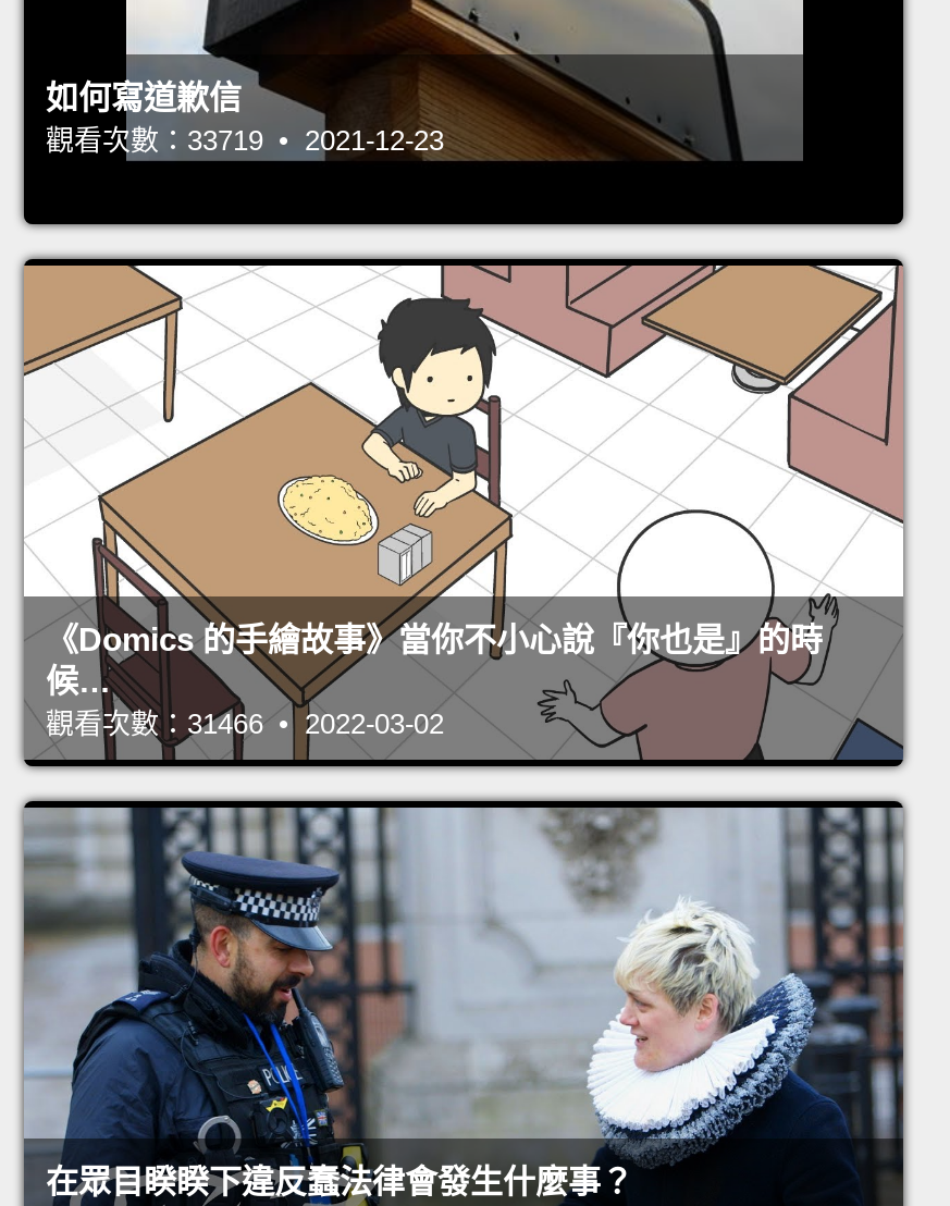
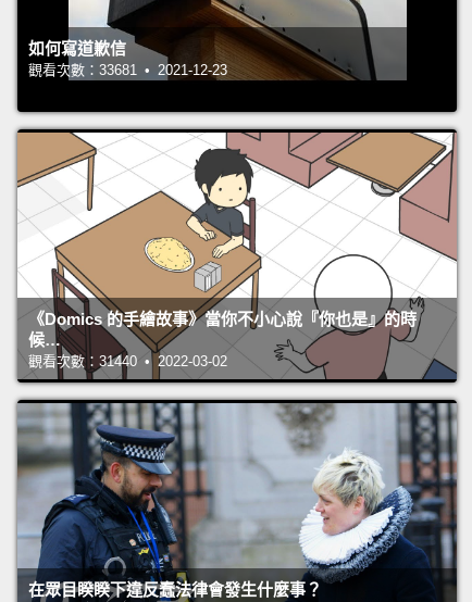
[46,125,444,157] 觀看次數：33719 • 2021-12-23 -> [28,62,227,79] 觀看次數：33681 • 2021-12-23
[46,708,444,741] 觀看次數：31466 • 2022-03-02 -> [28,353,227,370] 觀看次數：31440 • 2022-03-02

